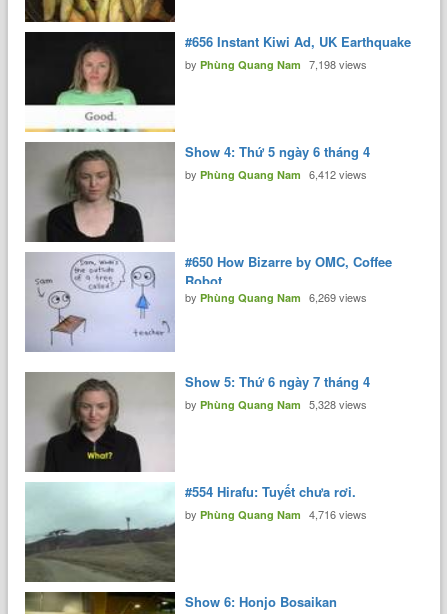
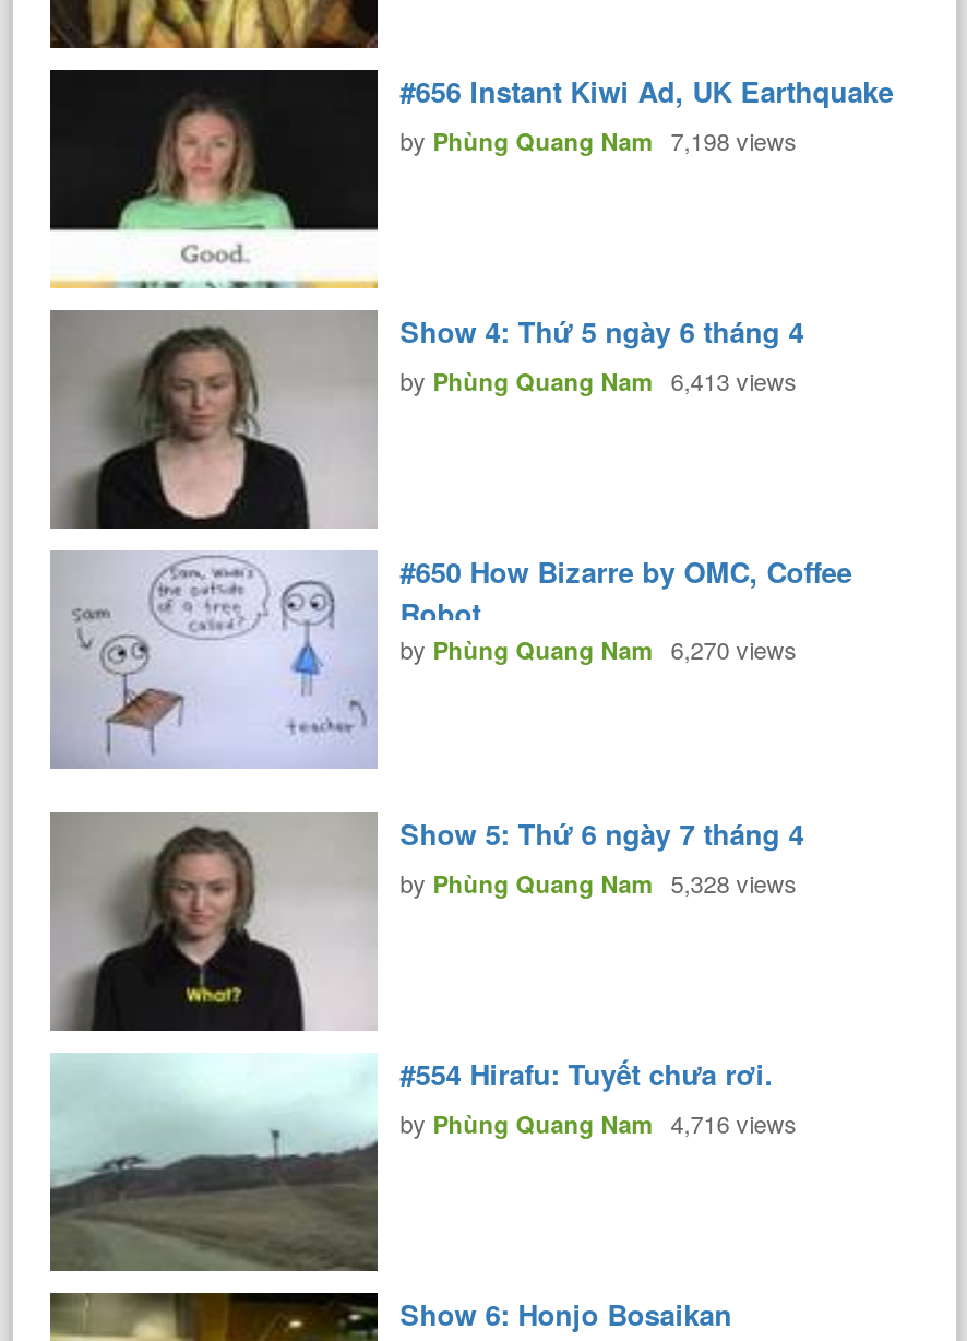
[185,166,367,182] by Phùng Quang Nam 6,412 views -> [400,363,797,397] by Phùng Quang Nam 6,413 views
[185,289,367,305] by Phùng Quang Nam 6,269 views -> [400,631,797,666] by Phùng Quang Nam 6,270 views

